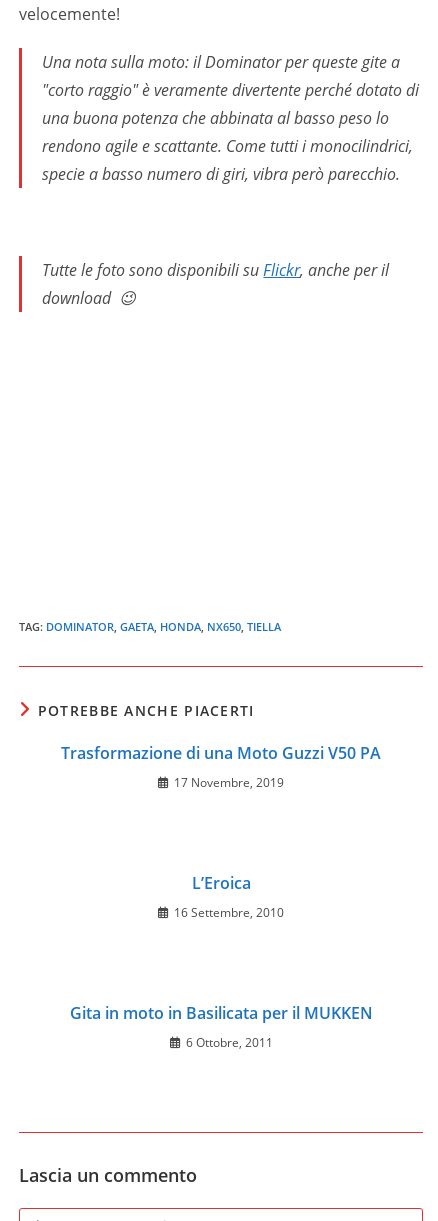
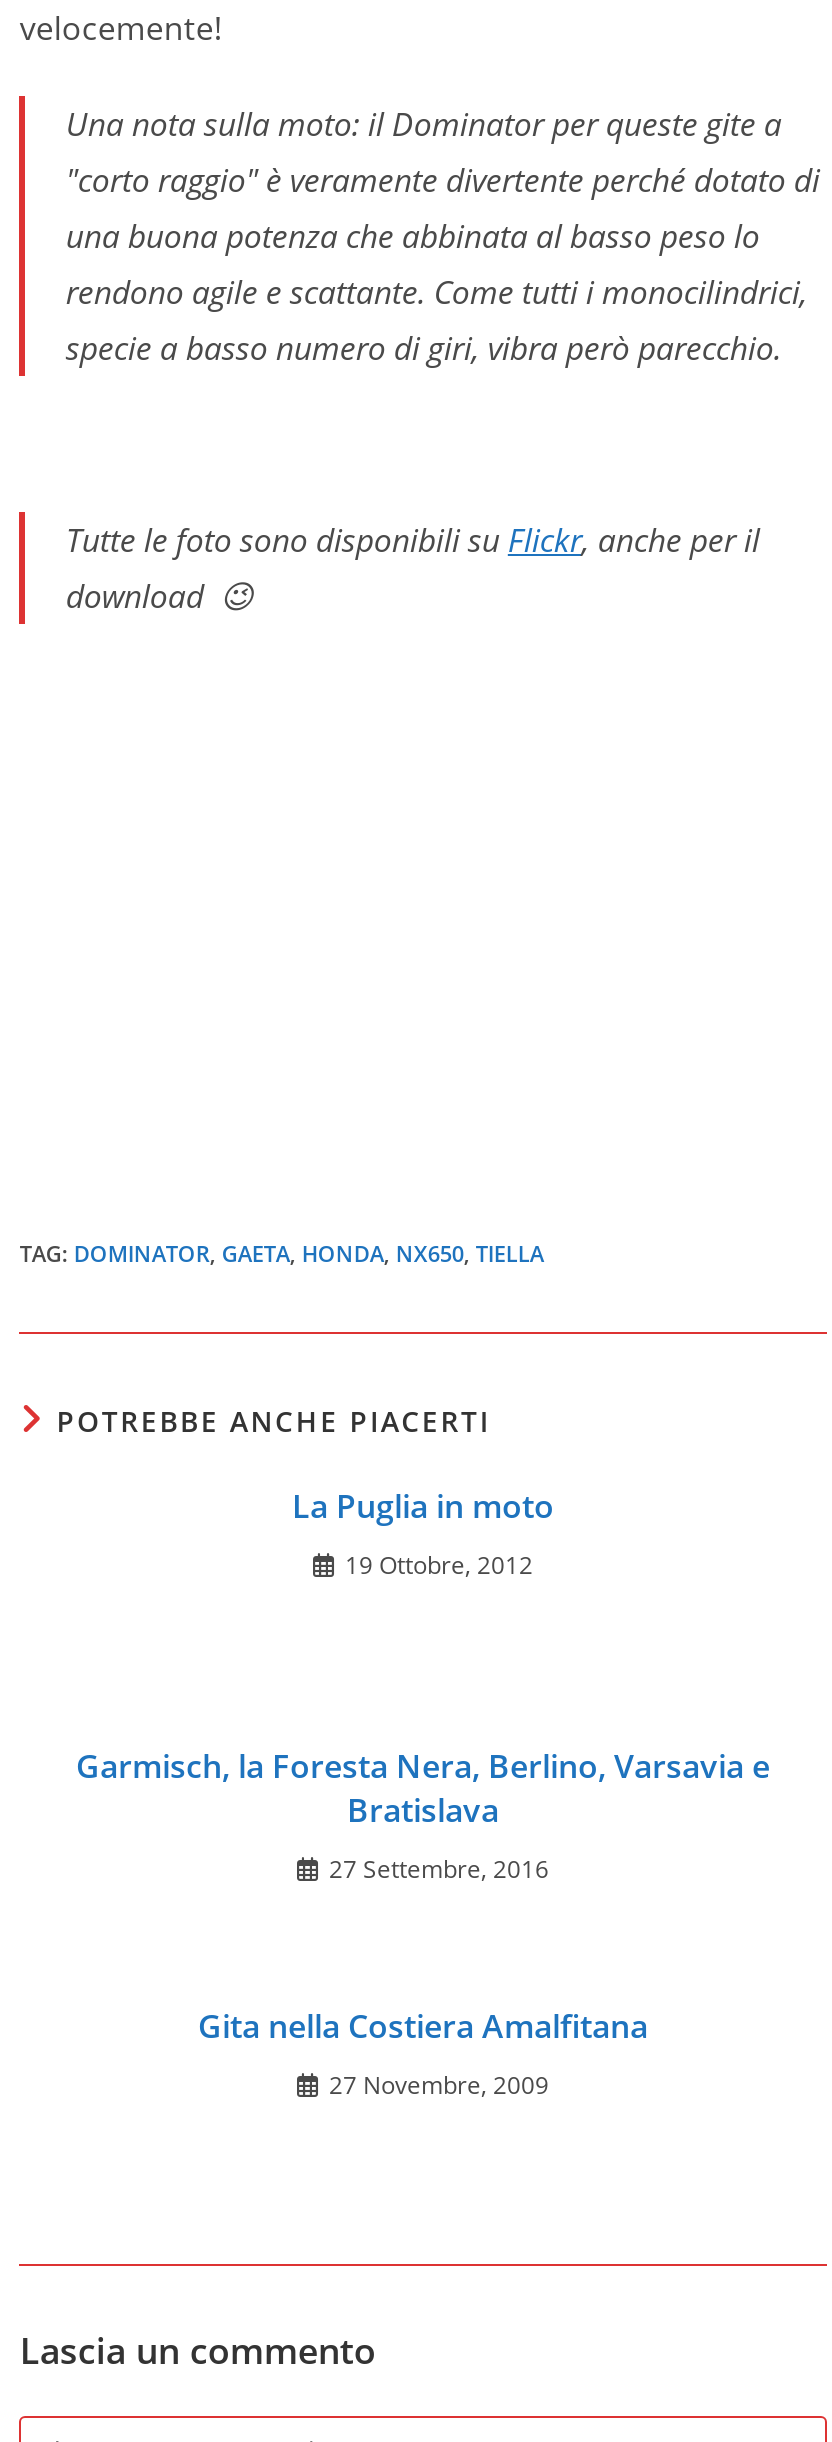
[61,742,381,764] Trasformazione di una Moto Guzzi V50 PA -> [292,1484,554,1528] La Puglia in moto
[174,774,284,791] 17 Novembre, 2019 -> [345,1548,533,1582] 19 Ottobre, 2012
[191,872,250,894] L’Eroica -> [76,1744,770,1832] Garmisch, la Foresta Nera, Berlino, Varsavia e | Bratislava
[174,904,284,921] 16 Settembre, 2010 -> [329,1852,549,1886] 27 Settembre, 2016
[69,1002,372,1024] Gita in moto in Basilicata per il MUKKEN -> [198,2004,648,2048] Gita nella Costiera Amalfitana
[185,1034,272,1051] 6 Ottobre, 2011 -> [329,2068,549,2102] 27 Novembre, 2009

